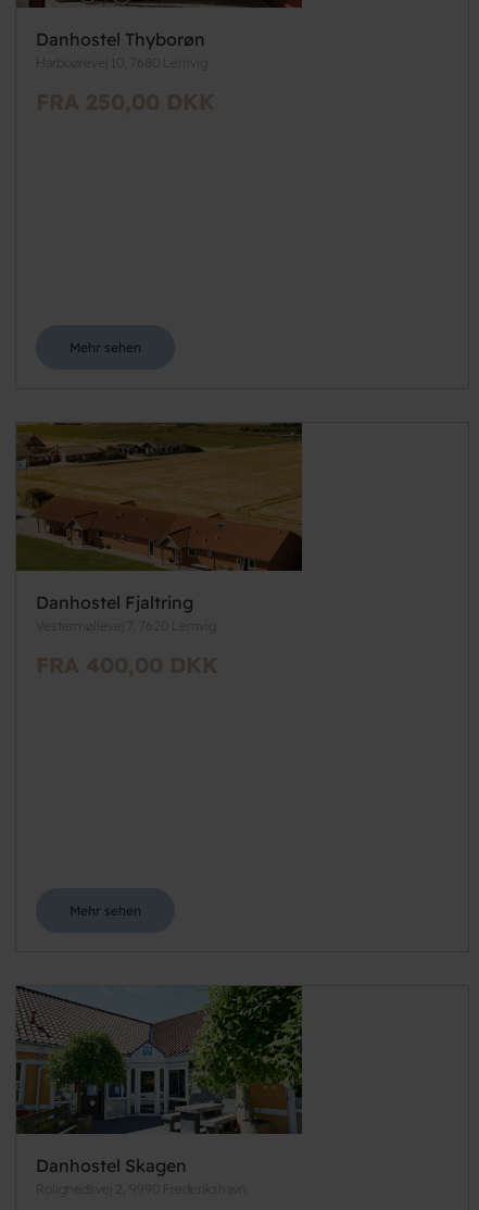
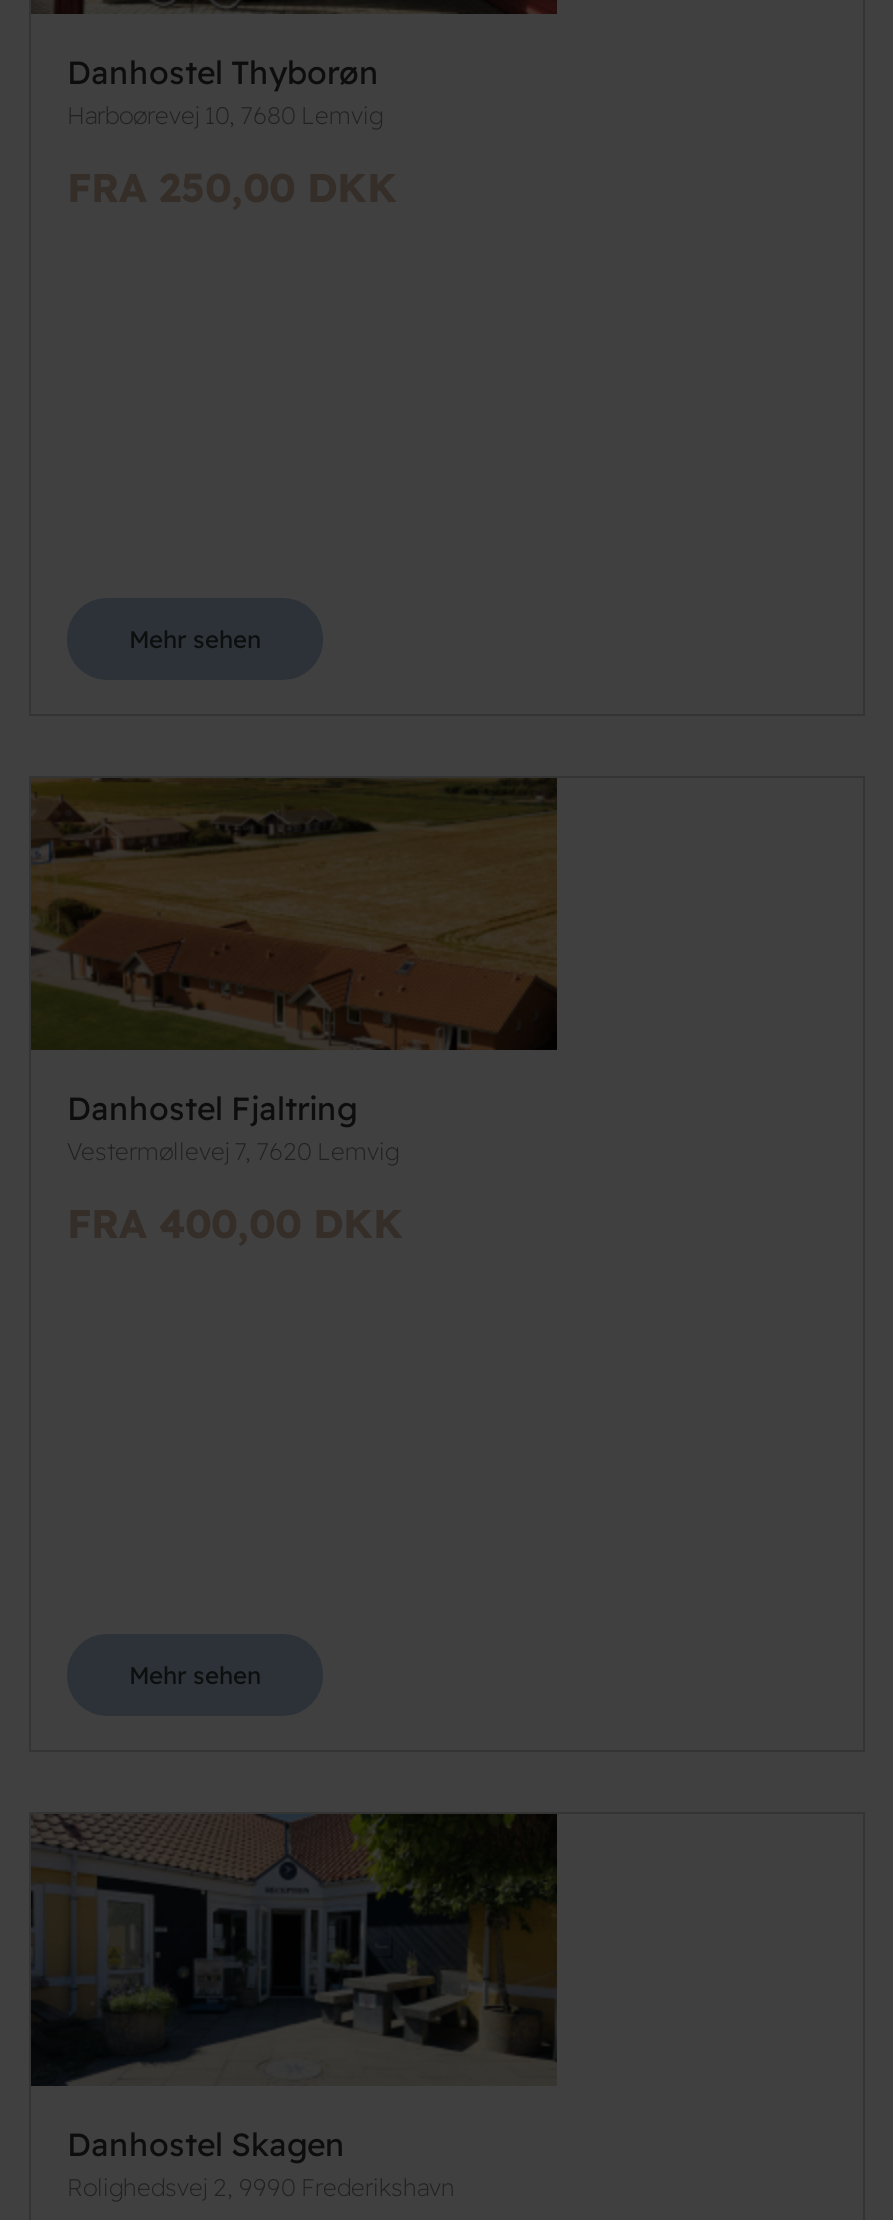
[16,985,303,1135] [image] -> [31,1812,559,2086] [image]

